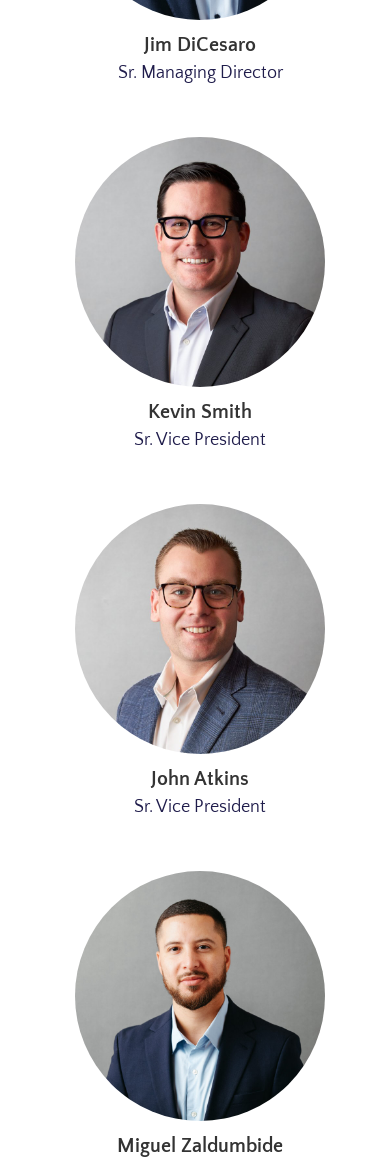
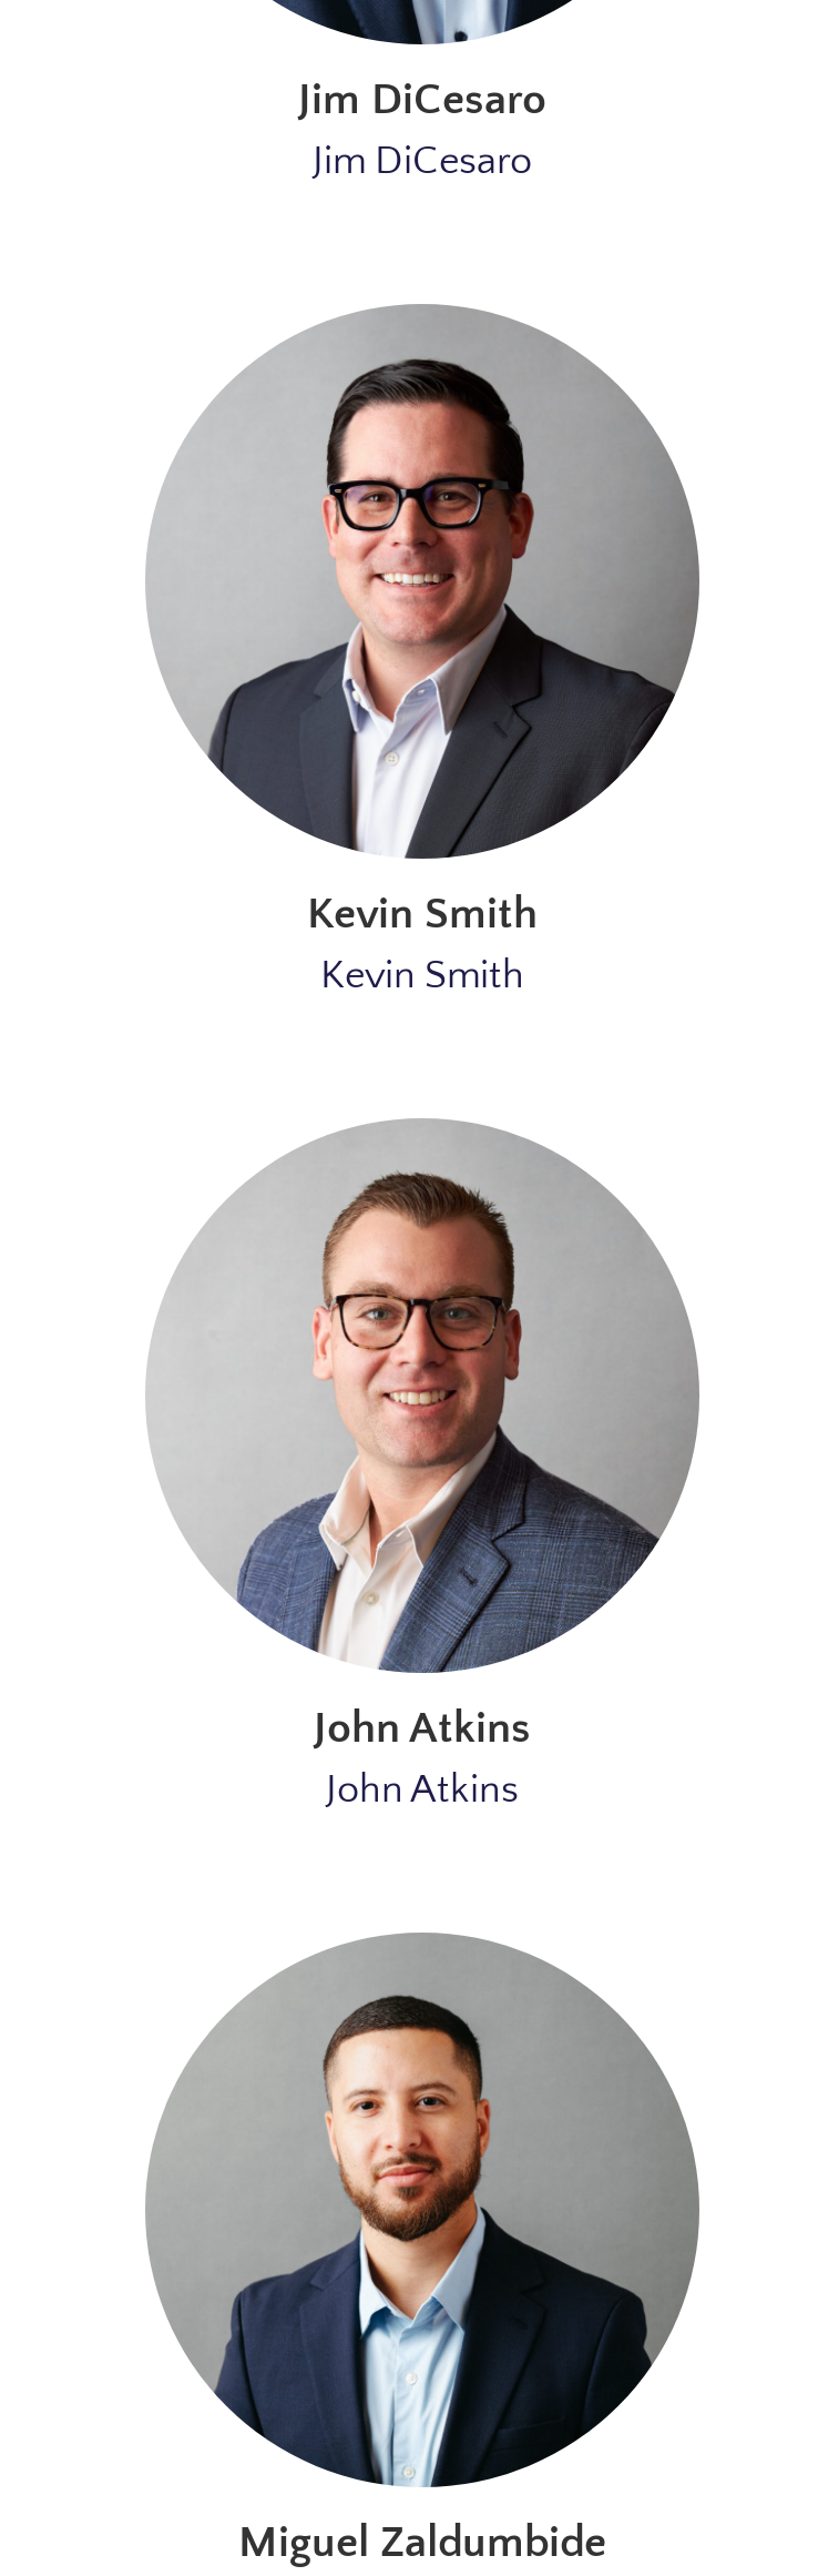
[117,63,282,83] Sr. Managing Director -> [313,140,532,185] Jim DiCesaro
[134,430,266,450] Sr. Vice President -> [320,955,524,999] Kevin Smith
[134,797,266,817] Sr. Vice President -> [326,1769,519,1813] John Atkins

